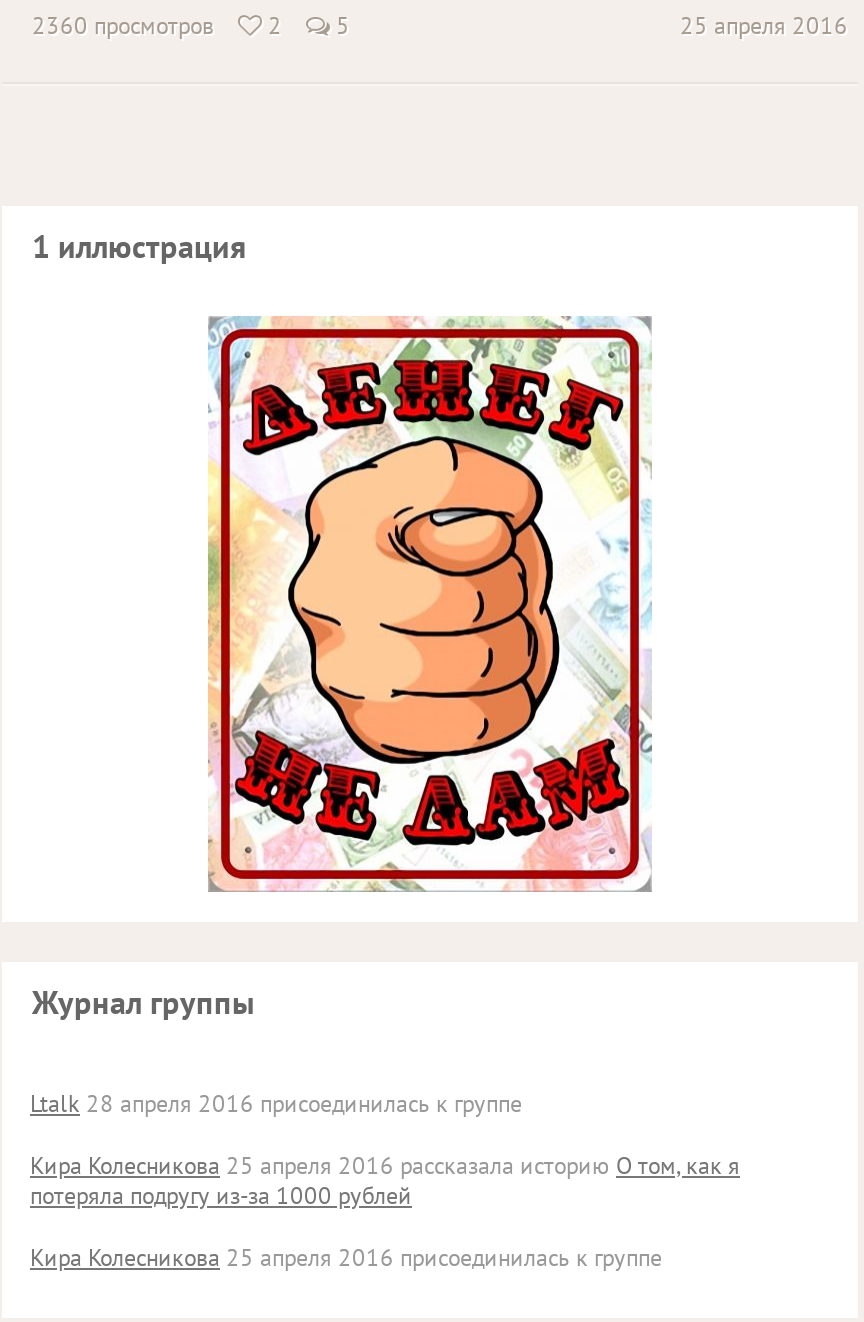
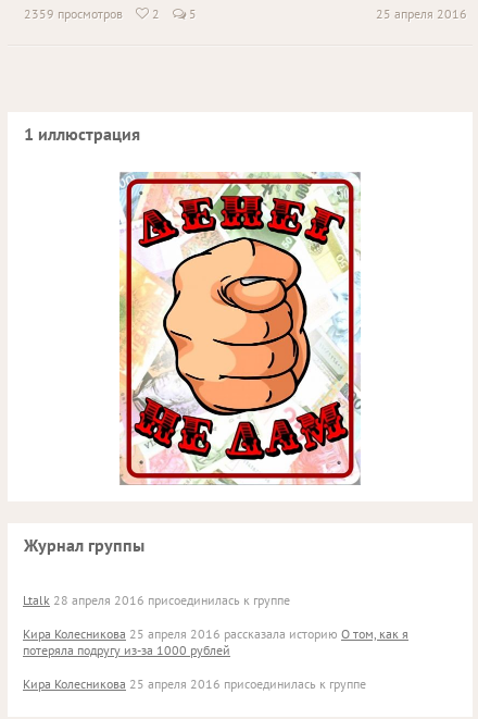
[32,10,214,40] 2360 просмотров -> [24,5,123,22] 2359 просмотров

